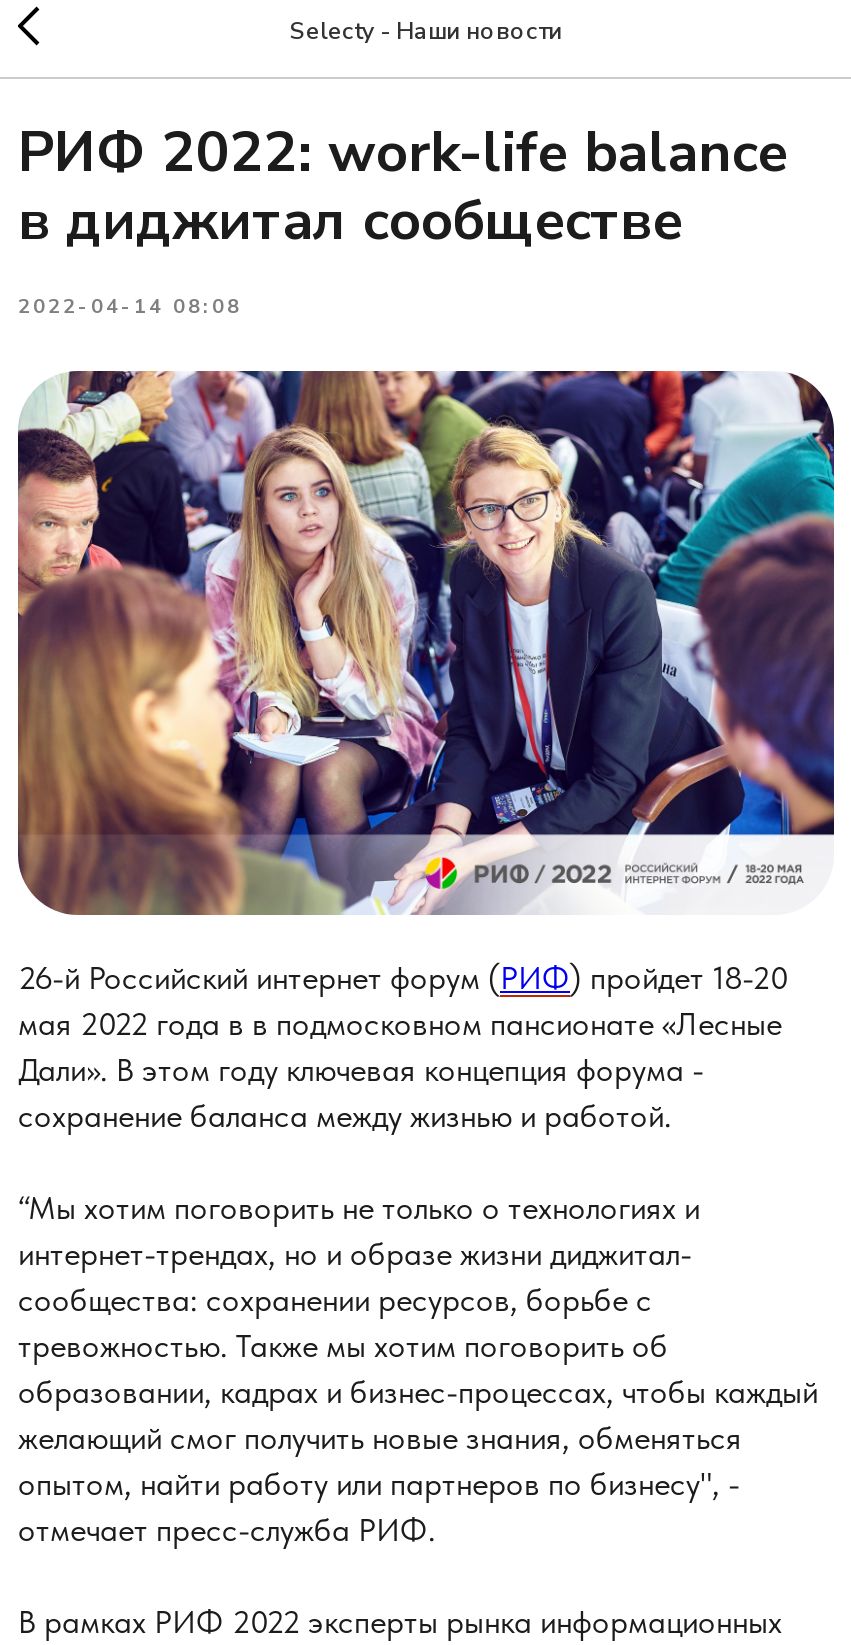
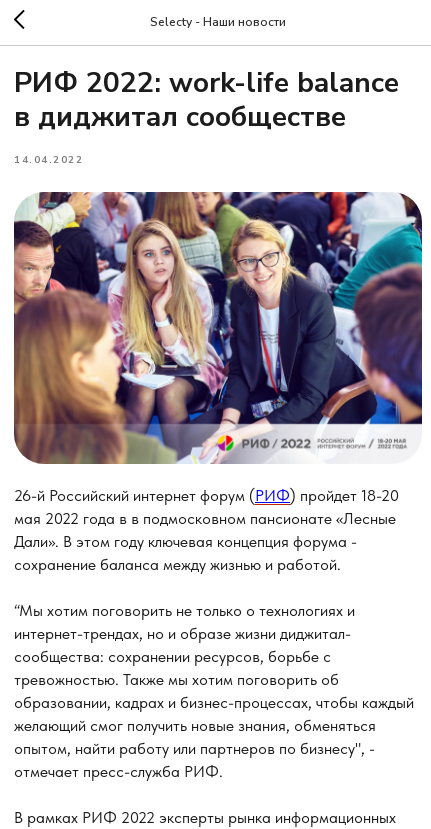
[18,293,242,321] 2022-04-14 08:08 -> [14,153,83,167] 14.04.2022

